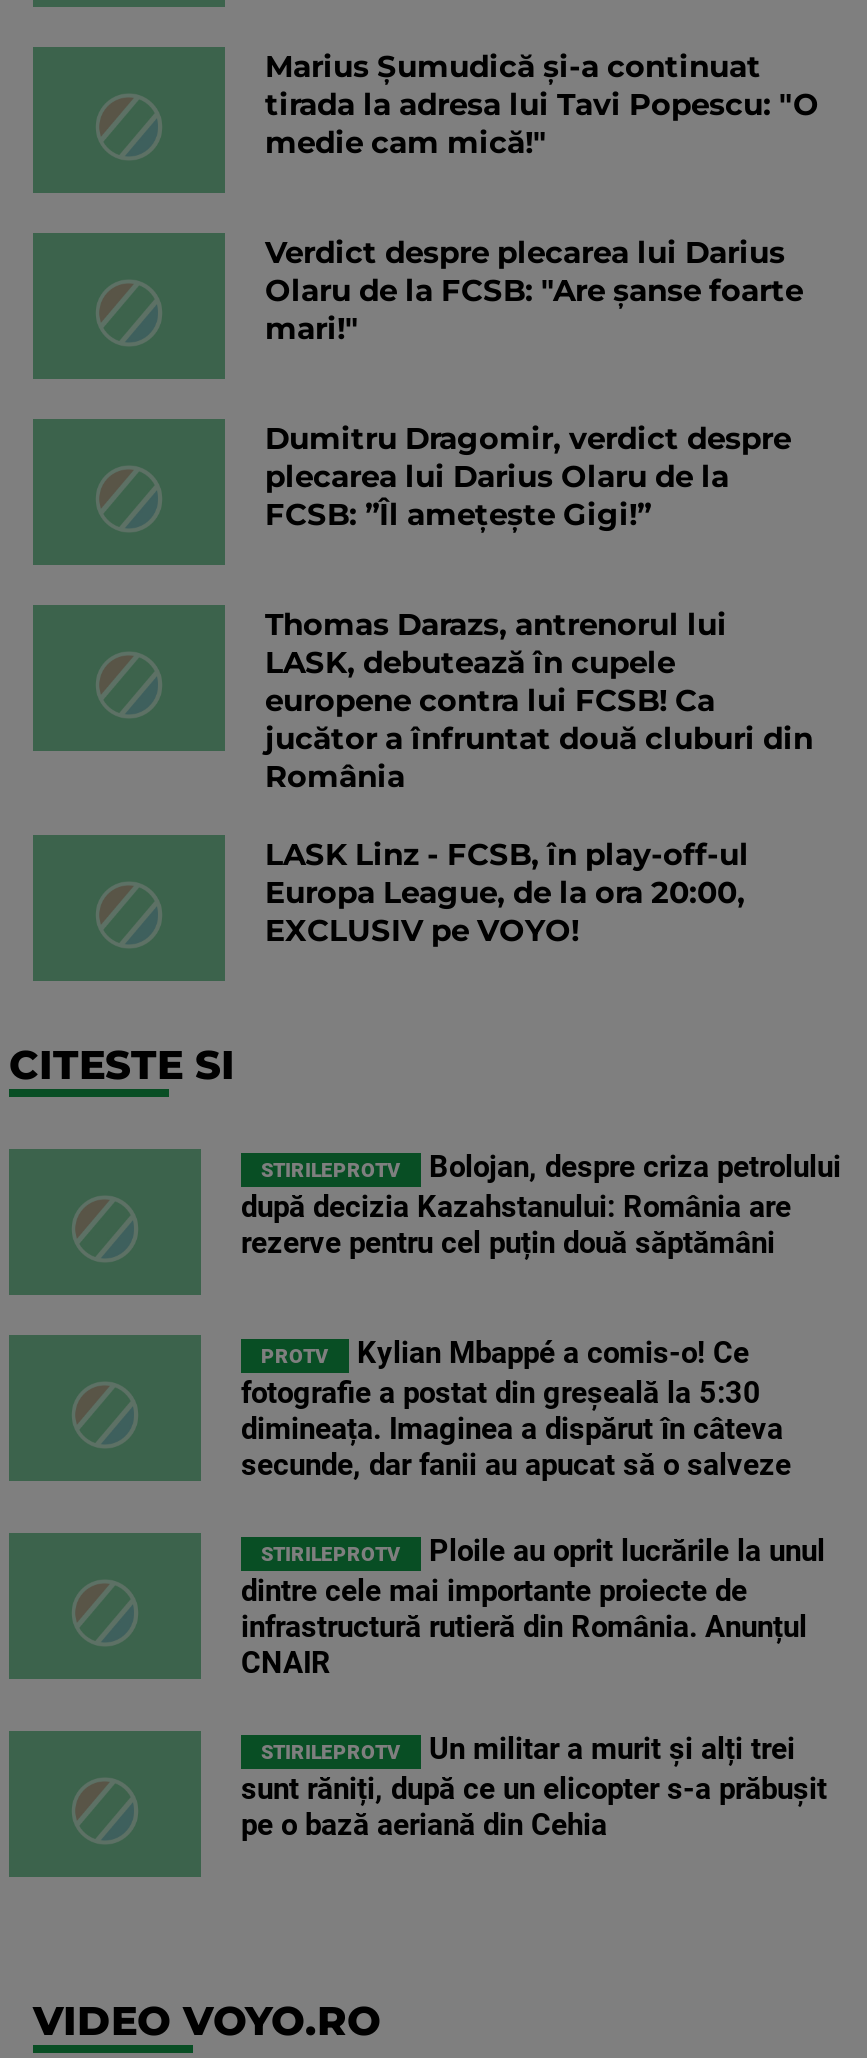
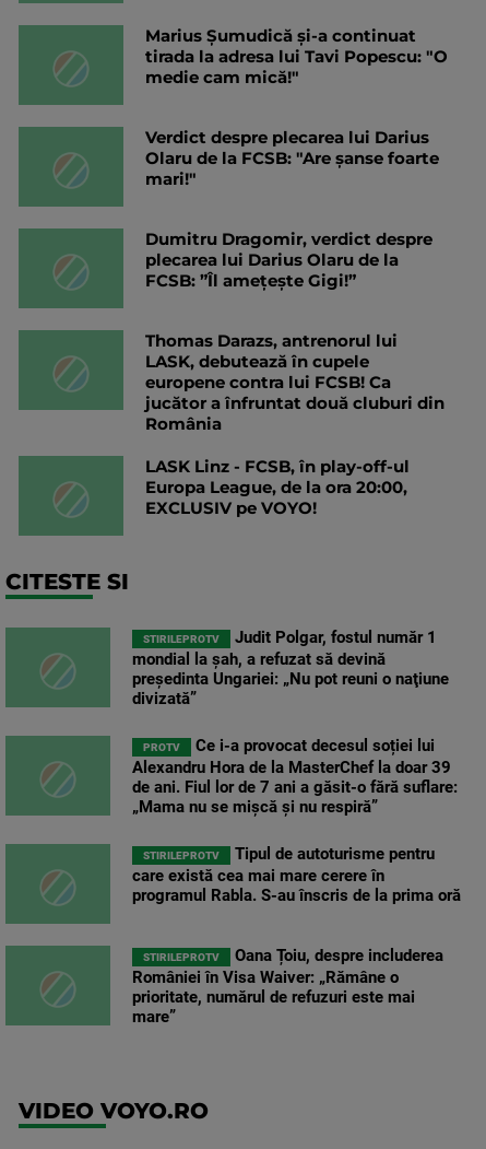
[241,1149,841,1261] Bolojan, despre criza petrolului | după decizia Kazahstanului: România are | rezerve pentru cel puțin două săptămâni -> [132,628,449,708] Judit Polgar, fostul număr 1 | mondial la şah, a refuzat să devină | preşedinta Ungariei: „Nu pot reuni o naţiune | divizată”
[241,1335,791,1483] Kylian Mbappé a comis-o! Ce | fotografie a postat din greșeală la 5:30 | dimineața. Imaginea a dispărut în câteva | secunde, dar fanii au apucat să o salveze -> [132,736,458,817] Ce i-a provocat decesul soției lui | Alexandru Hora de la MasterChef la doar 39 | de ani. Fiul lor de 7 ani a găsit-o fără suflare: | „Mama nu se mișcă și nu respiră”
[241,1533,825,1681] Ploile au oprit lucrările la unul | dintre cele mai importante proiecte de | infrastructură rutieră din România. Anunțul | CNAIR -> [132,844,461,905] Tipul de autoturisme pentru | care există cea mai mare cerere în | programul Rabla. S-au înscris de la prima oră
[241,1731,827,1843] Un militar a murit și alți trei | sunt răniți, după ce un elicopter s-a prăbușit | pe o bază aeriană din Cehia -> [132,946,443,1027] Oana Țoiu, despre includerea | României în Visa Waiver: „Rămâne o | prioritate, numărul de refuzuri este mai | mare”

